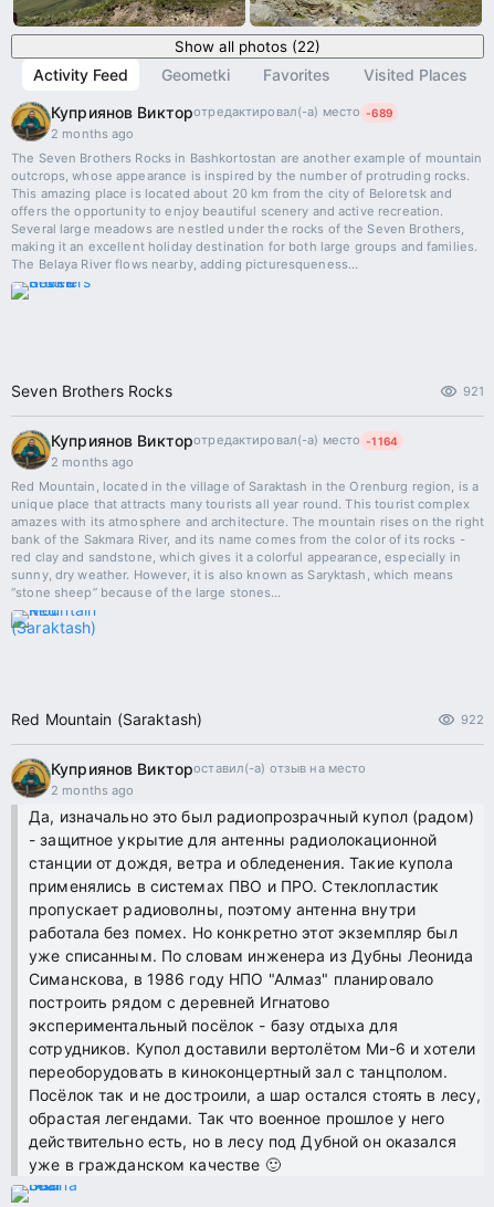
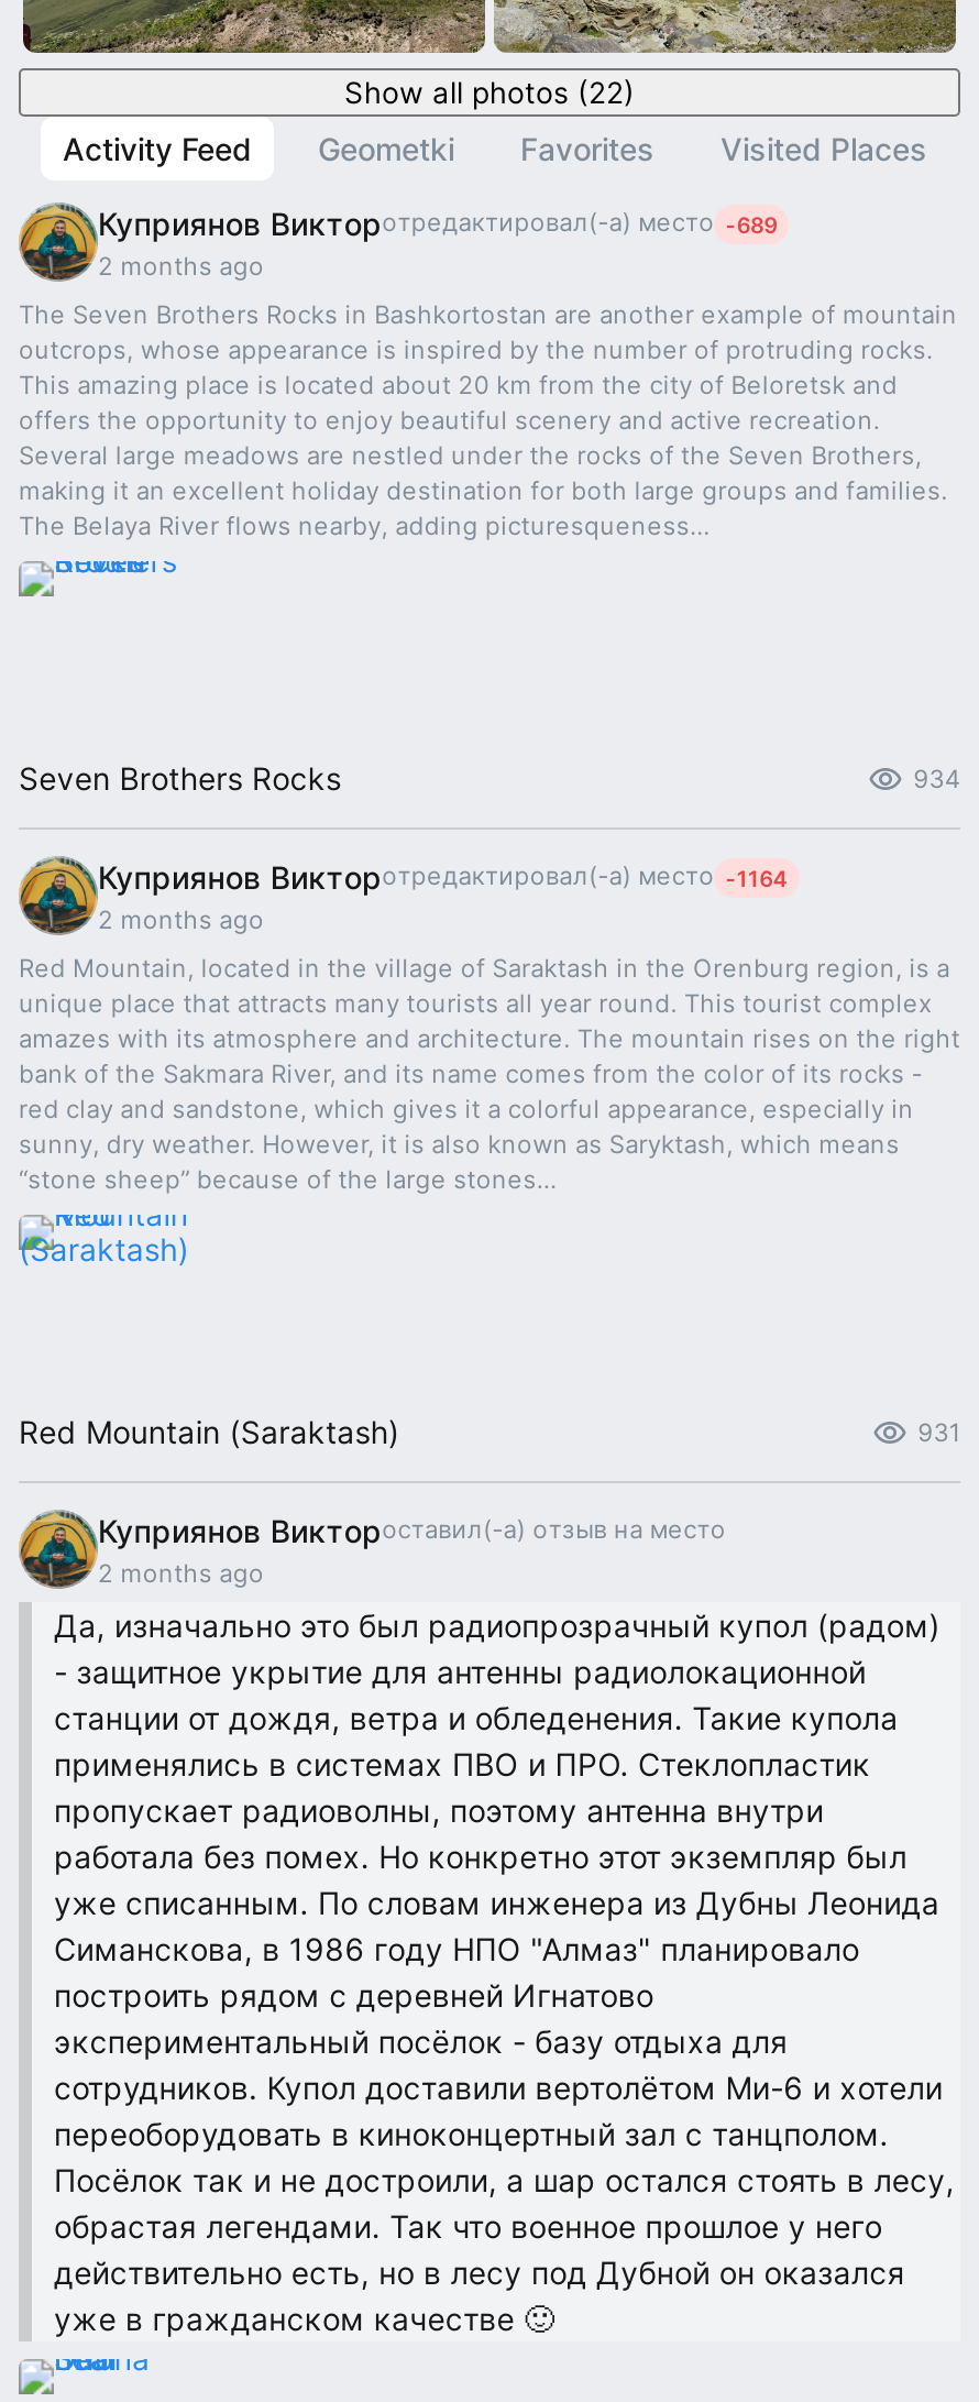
[463,383,484,398] 921 -> [913,763,960,793] 934
[460,711,484,727] 922 -> [918,1416,960,1447] 931

